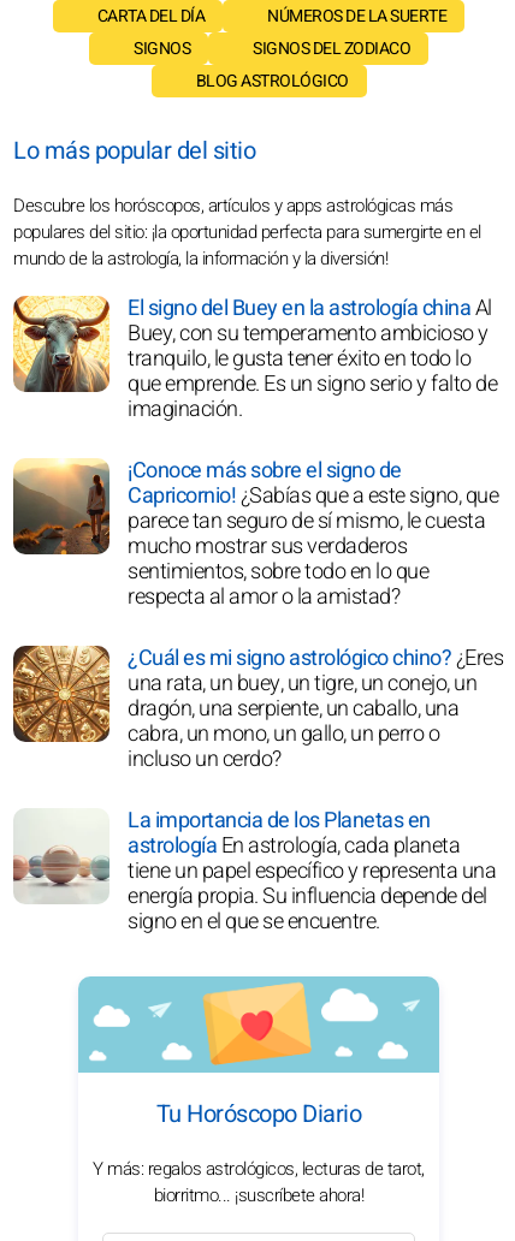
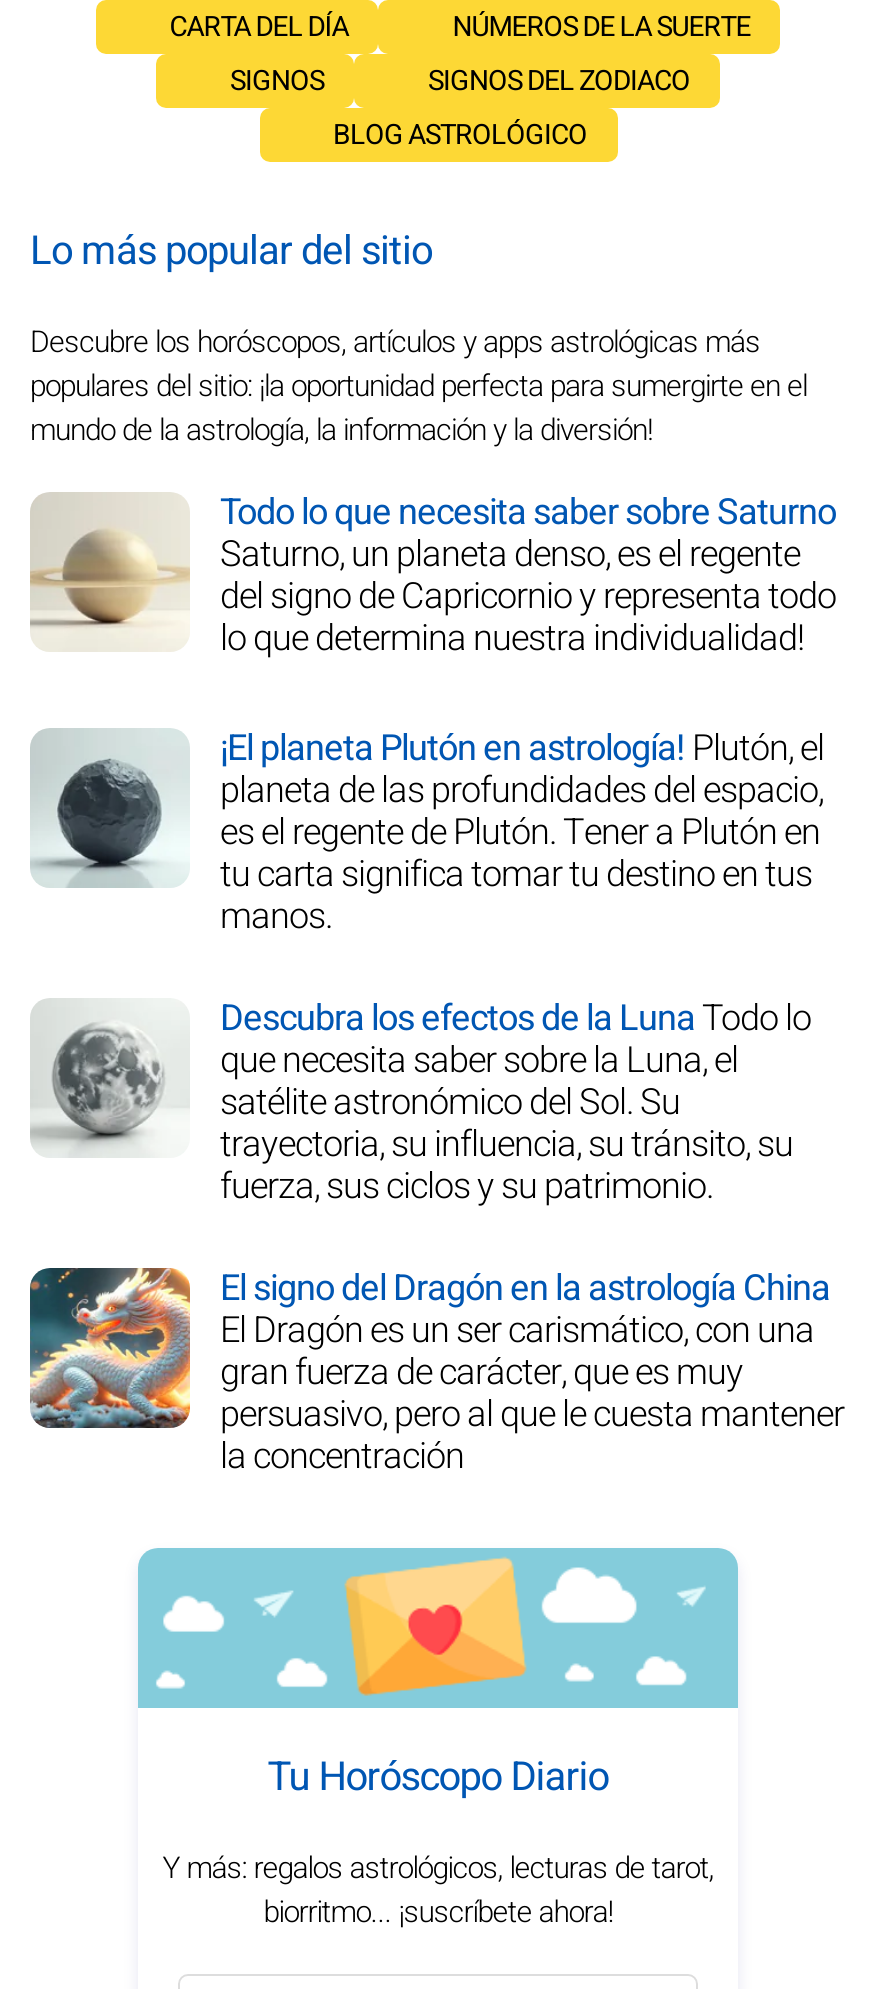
[12,293,497,426] [image] | El signo del Buey en la astrología china Al | Buey, con su temperamento ambicioso y | tranquilo, le gusta tener éxito en todo lo | que emprende. Es un signo serio y falto de | imaginación. -> [30,487,836,667] [image] | Todo lo que necesita saber sobre Saturno | Saturno, un planeta denso, es el regente | del signo de Capricornio y representa todo | lo que determina nuestra individualidad!
[12,455,498,614] [image] | ¡Conoce más sobre el signo de | Capricornio! ¿Sabías que a este signo, que | parece tan seguro de sí mismo, le cuesta | mucho mostrar sus verdaderos | sentimientos, sobre todo en lo que | respecta al amor o la amistad? -> [30,723,824,945] [image] | ¡El planeta Plutón en astrología! Plutón, el | planeta de las profundidades del espacio, | es el regente de Plutón. Tener a Plutón en | tu carta significa tomar tu destino en tus | manos.
[12,643,503,776] [image] | ¿Cuál es mi signo astrológico chino? ¿Eres | una rata, un buey, un tigre, un conejo, un | dragón, una serpiente, un caballo, una | cabra, un mono, un gallo, un perro o | incluso un cerdo? -> [30,993,811,1215] [image] | Descubra los efectos de la Luna Todo lo | que necesita saber sobre la Luna, el | satélite astronómico del Sol. Su | trayectoria, su influencia, su tránsito, su | fuerza, sus ciclos y su patrimonio.
[12,805,496,939] [image] | La importancia de los Planetas en | astrología En astrología, cada planeta | tiene un papel específico y representa una | energía propia. Su influencia depende del | signo en el que se encuentre. -> [28,1263,844,1485] [image] | El signo del Dragón en la astrología China | El Dragón es un ser carismático, con una | gran fuerza de carácter, que es muy | persuasivo, pero al que le cuesta mantener | la concentración

